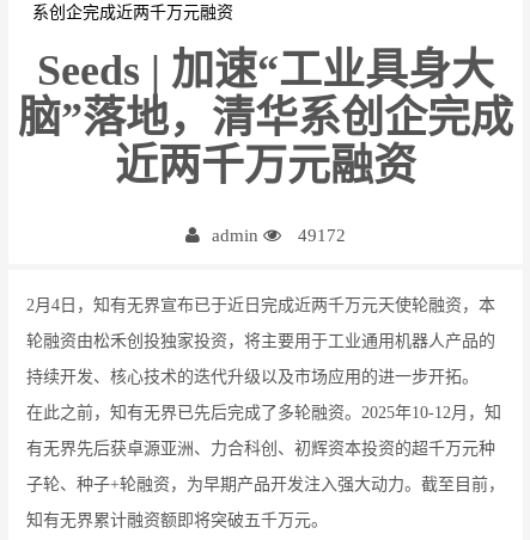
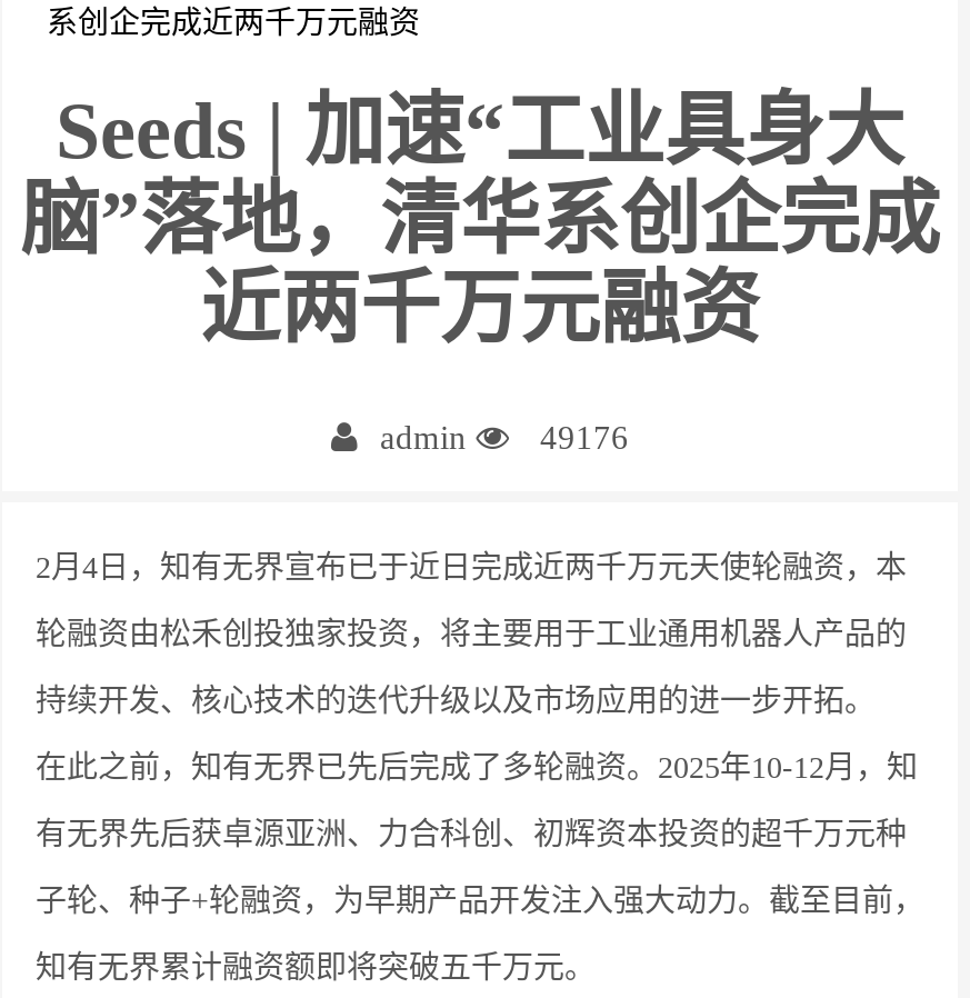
[212,226,346,245] admin 49172 -> [380,420,629,455] admin 49176

